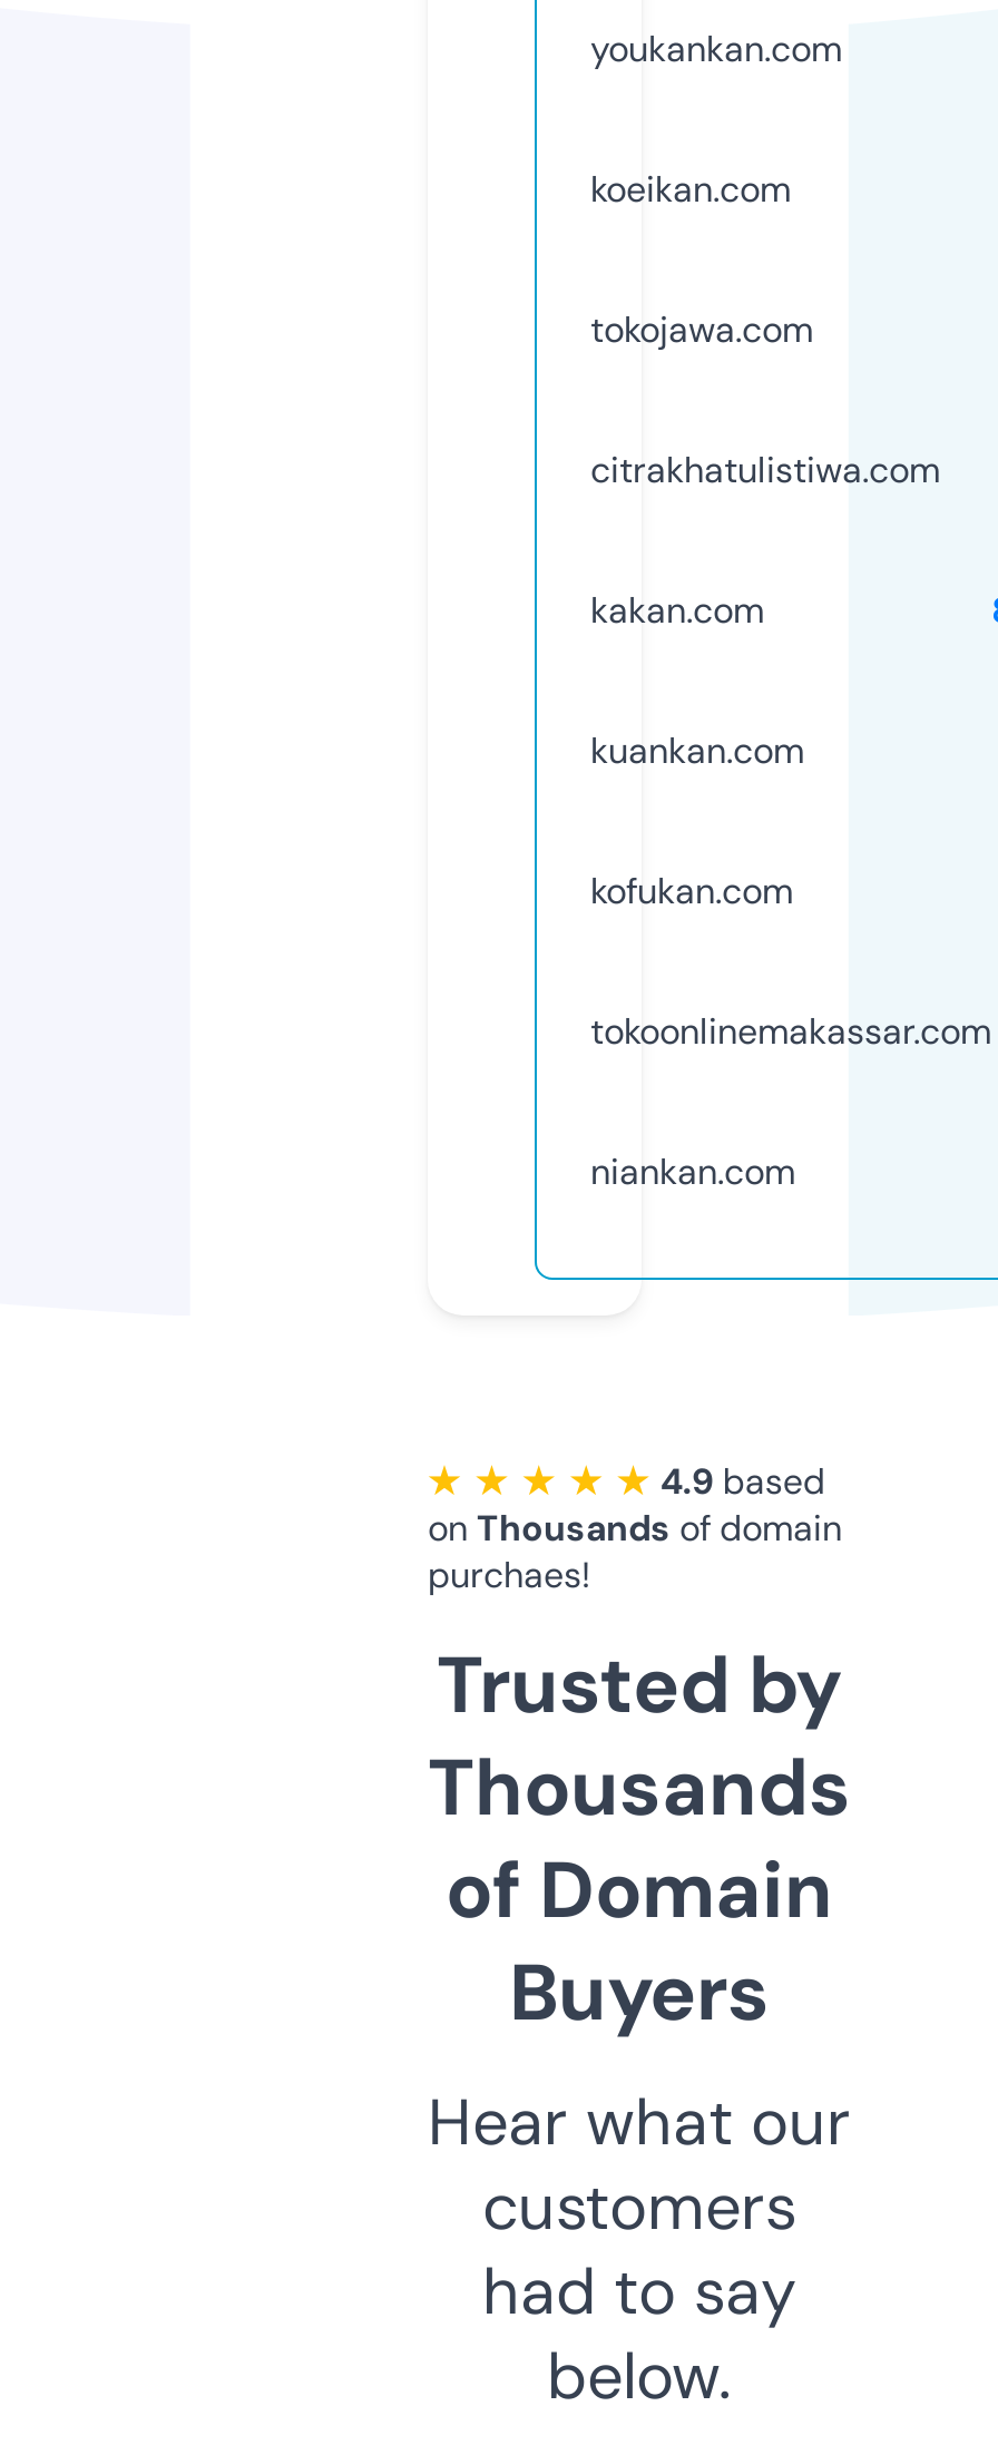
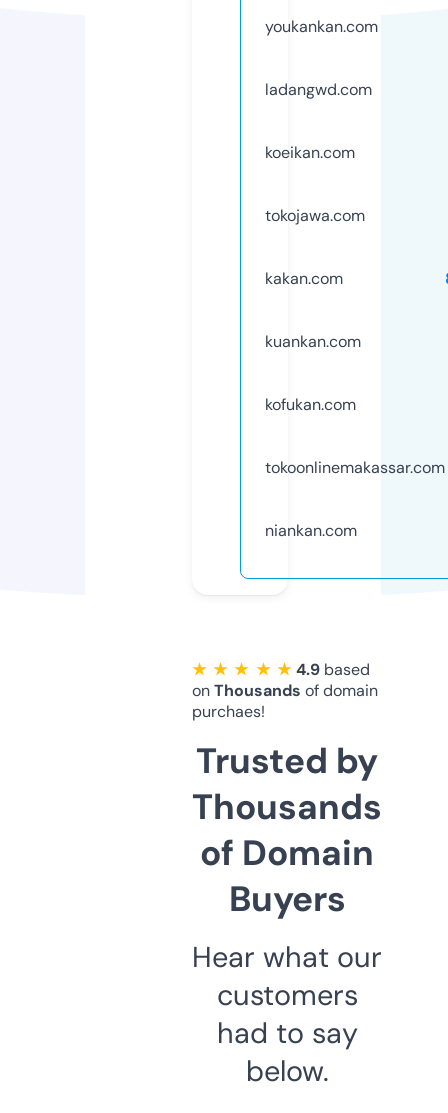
none -> [265,79,372,100] ladangwd.com
moved [590,166,813,353] -> [265,142,365,226]: koeikan.com | tokojawa.com
[590,446,940,493] citrakhatulistiwa.com -> none

